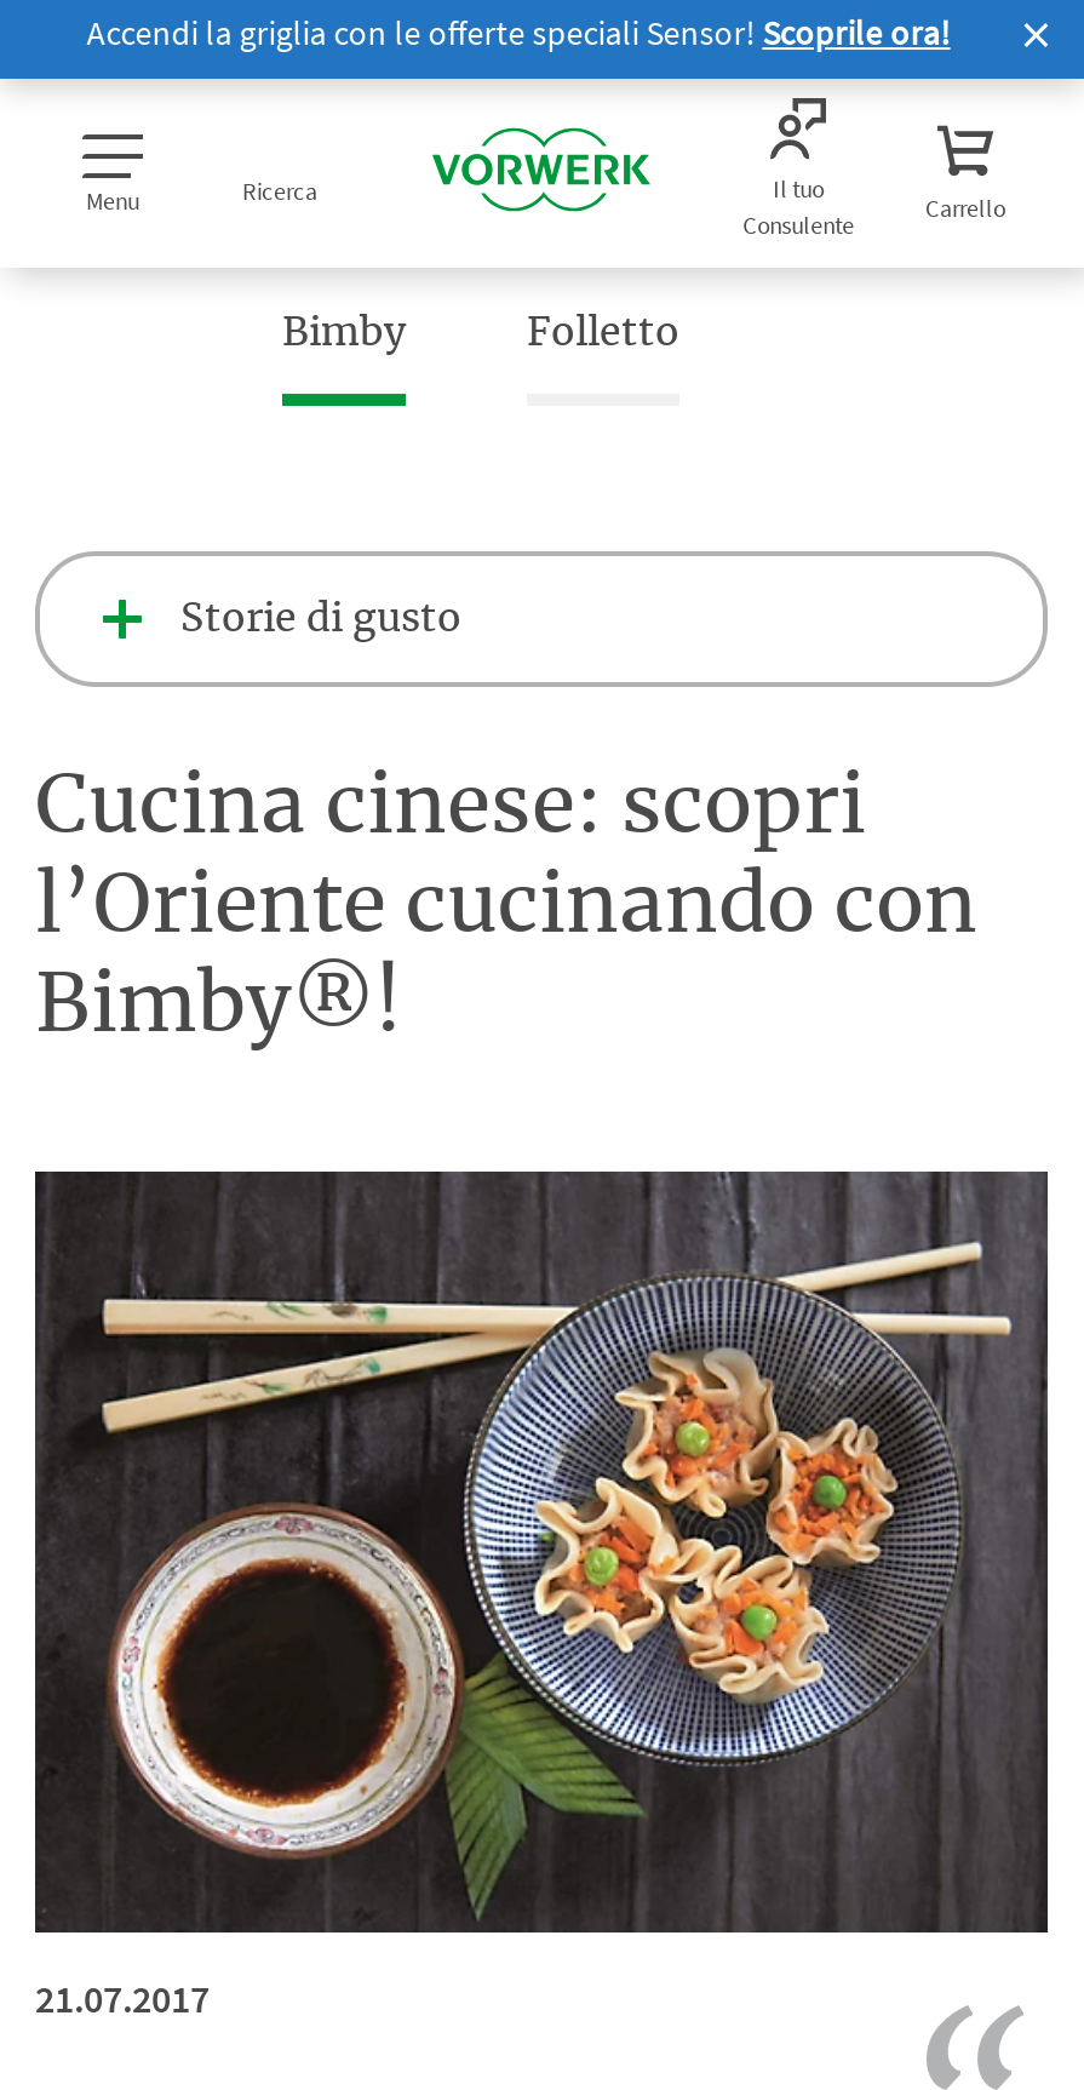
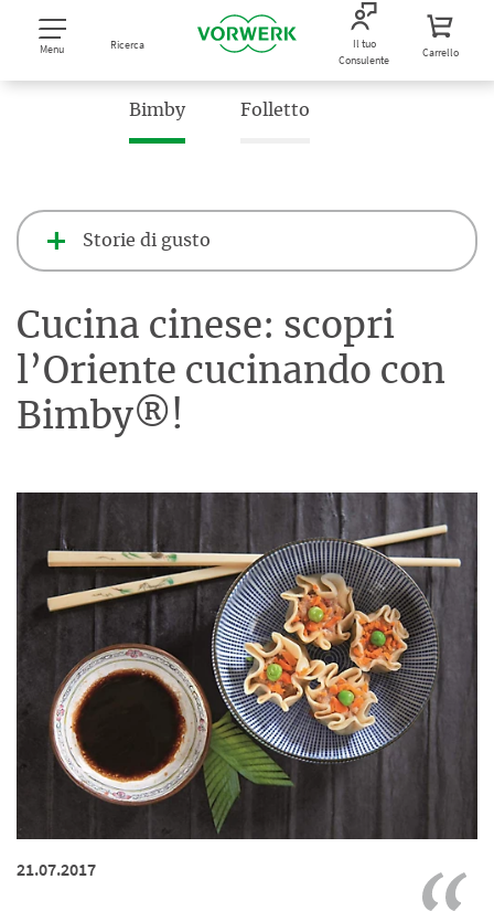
[86,11,950,55] Accendi la griglia con le offerte speciali Sensor! Scoprile ora! -> none

